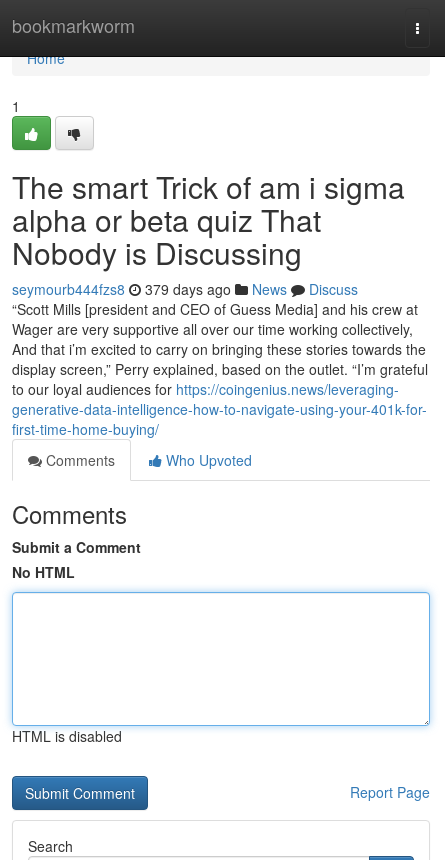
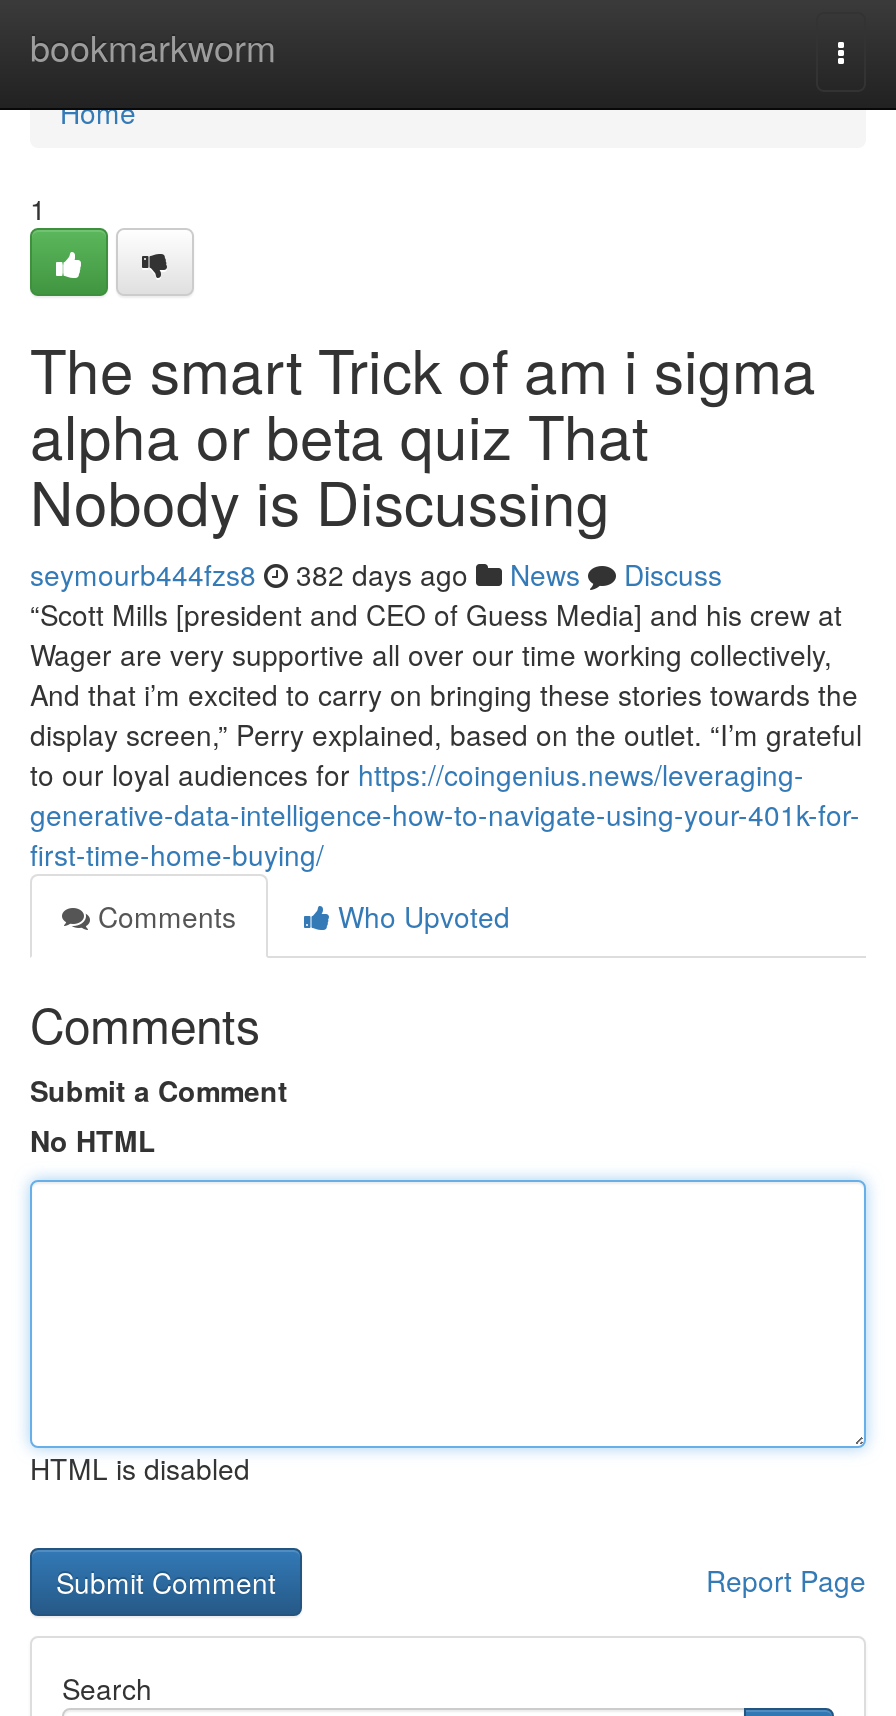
[12,279,358,299] seymourb444fzs8 379 days ago News Discuss -> [30,554,722,594] seymourb444fzs8 382 days ago News Discuss

